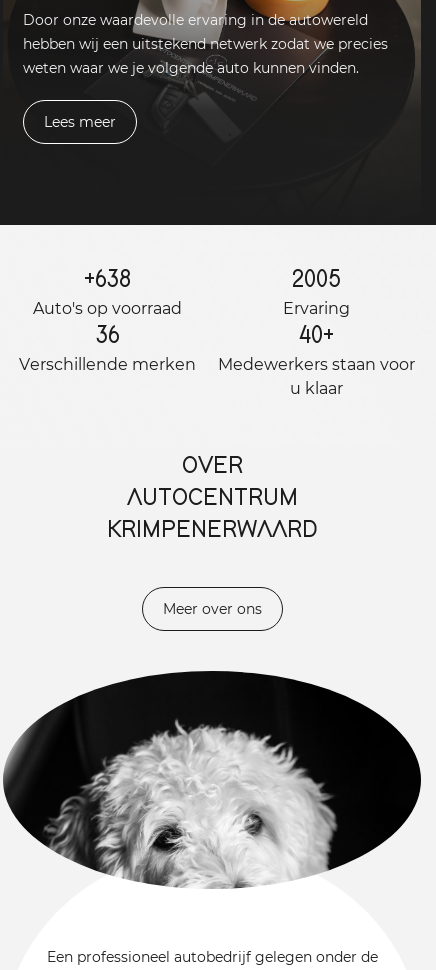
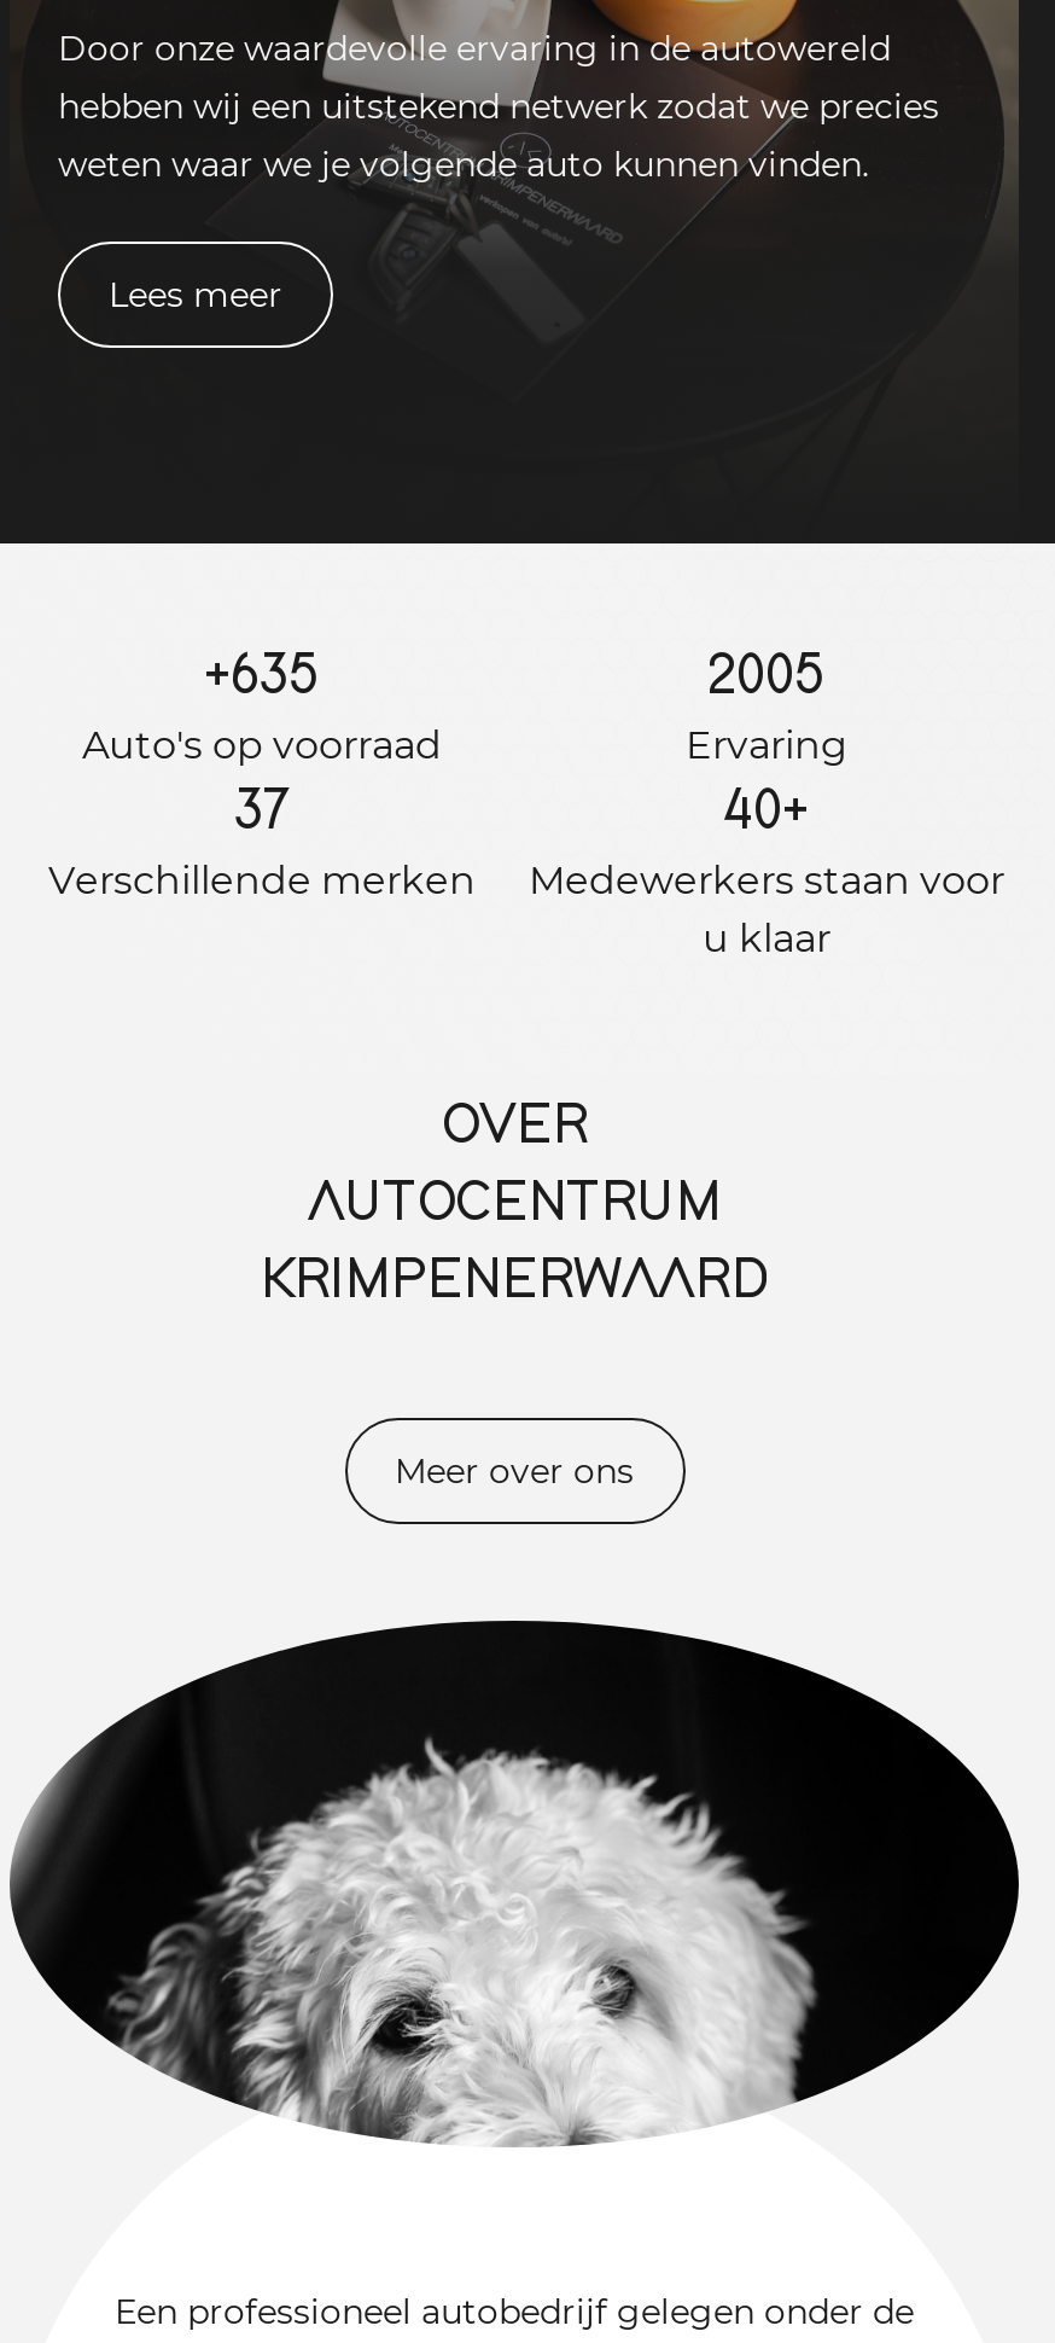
[84,268,131,291] +638 -> [204,649,320,704] +635
[95,324,119,347] 36 -> [234,784,290,839] 37

